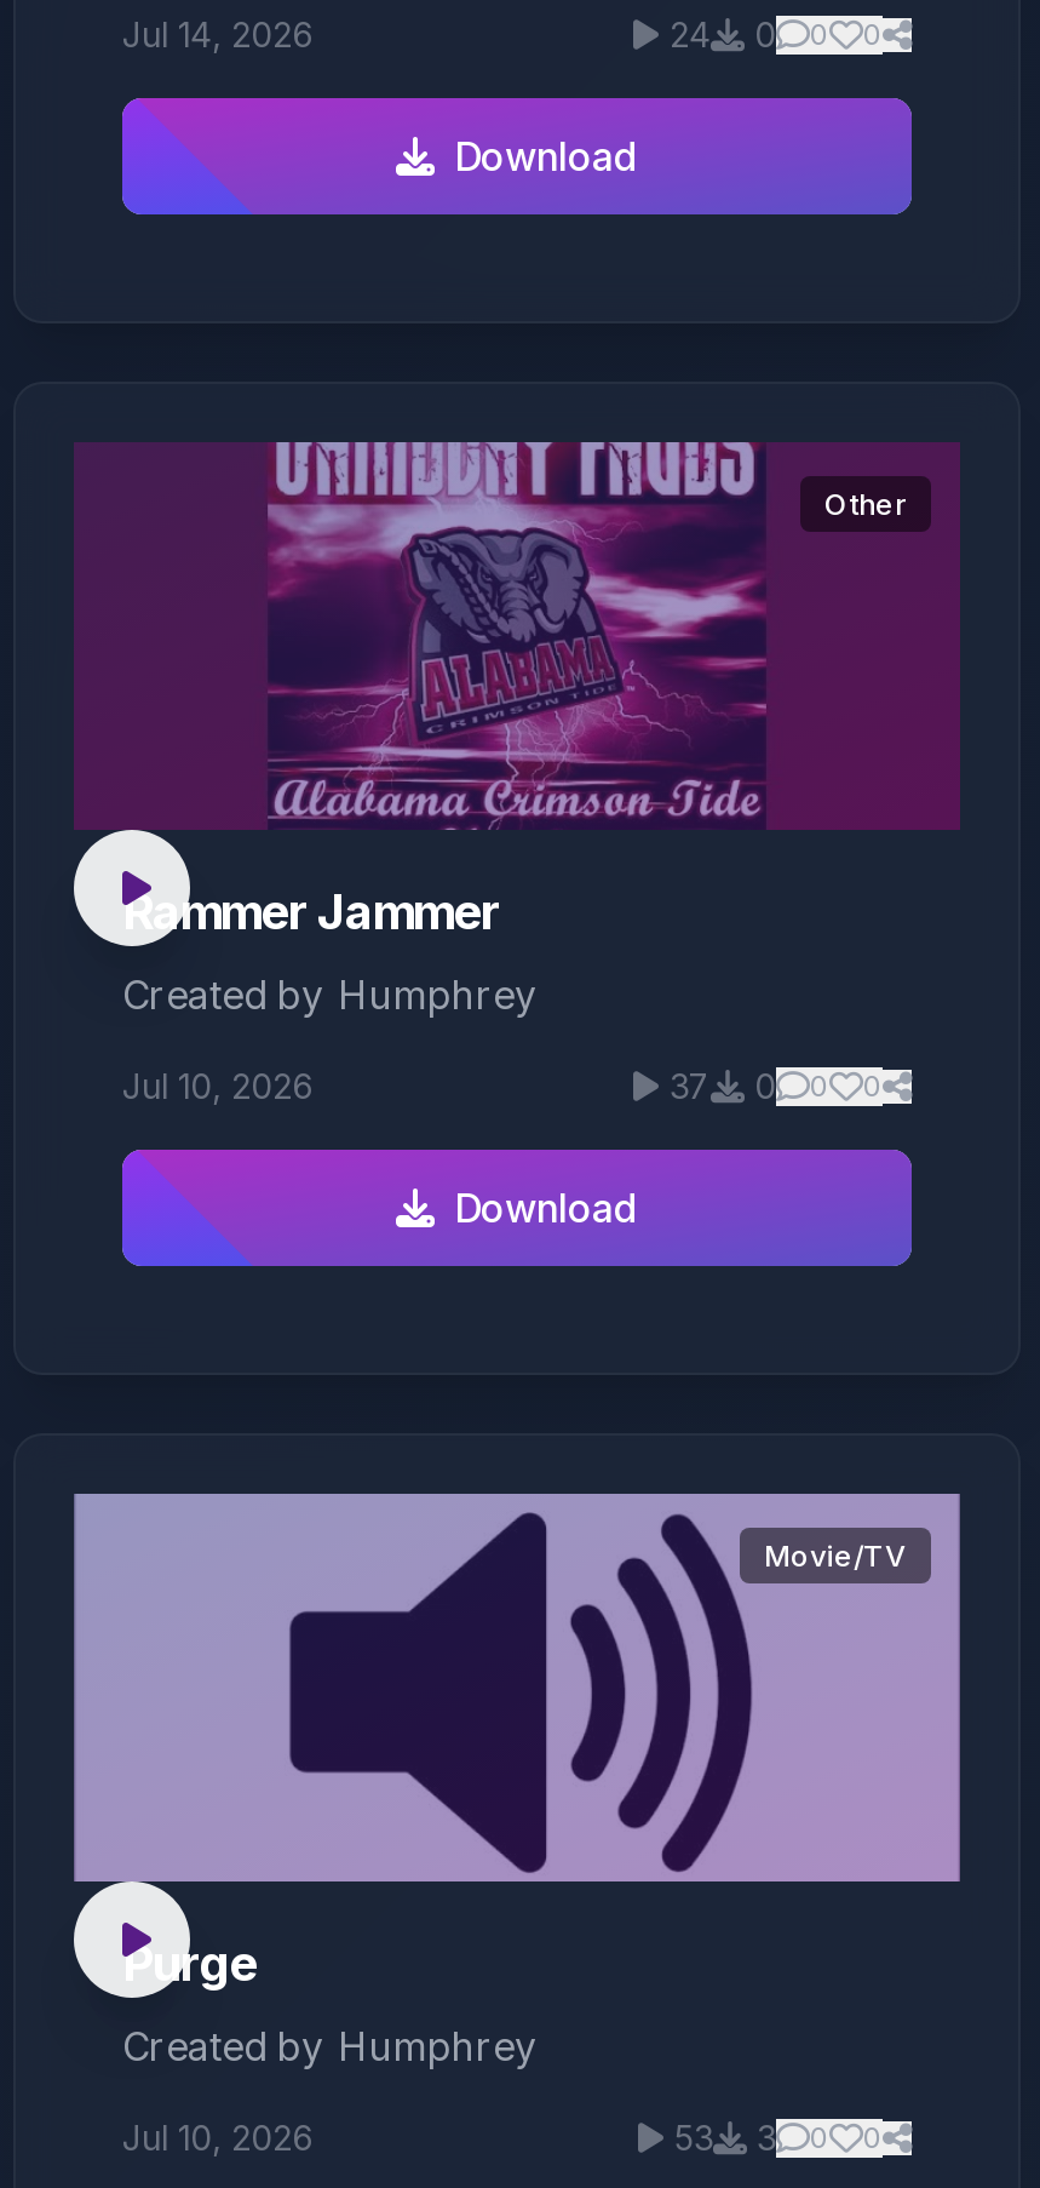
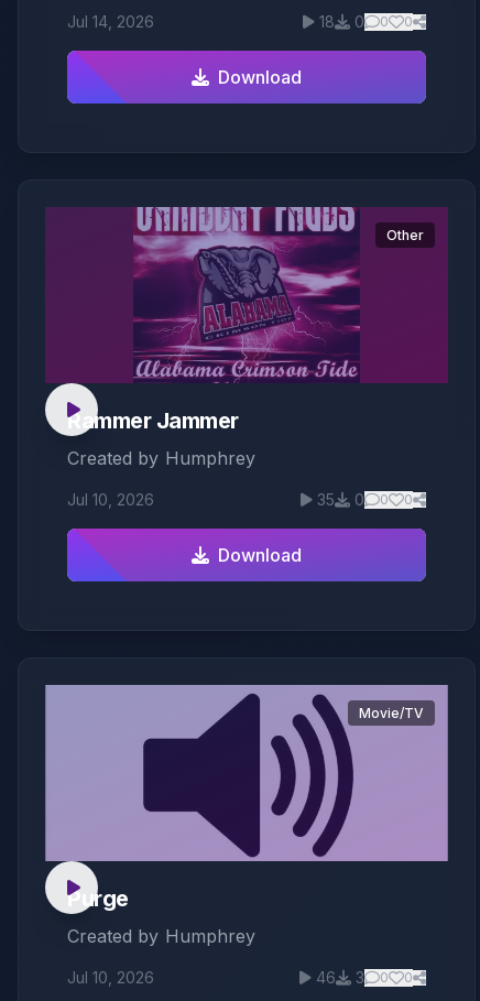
[670,13,711,55] 24 -> [319,12,335,31] 18
[670,1065,711,1106] 37 -> [317,490,335,509] 35
[674,2117,713,2158] 53 -> [316,968,336,987] 46

